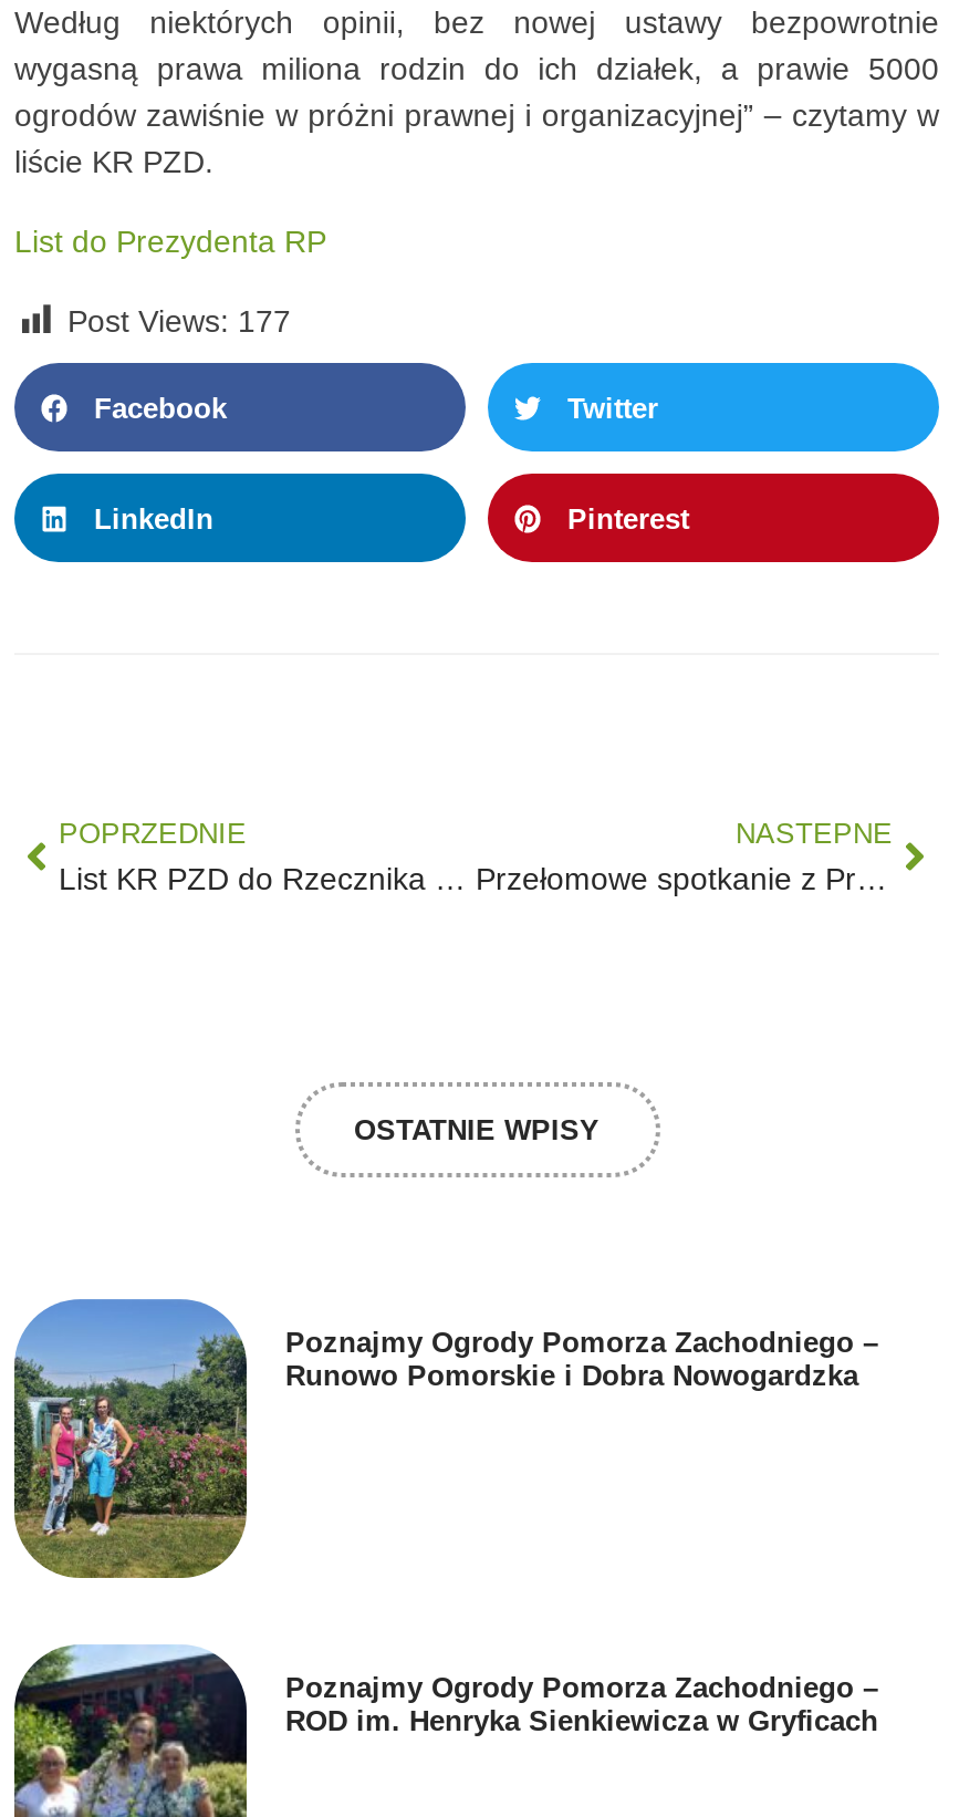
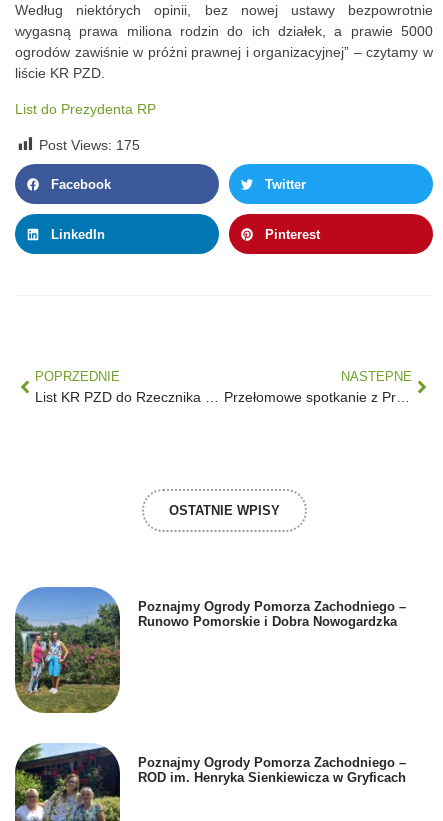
[67,304,291,339] Post Views: 177 -> [39,137,140,153] Post Views: 175

